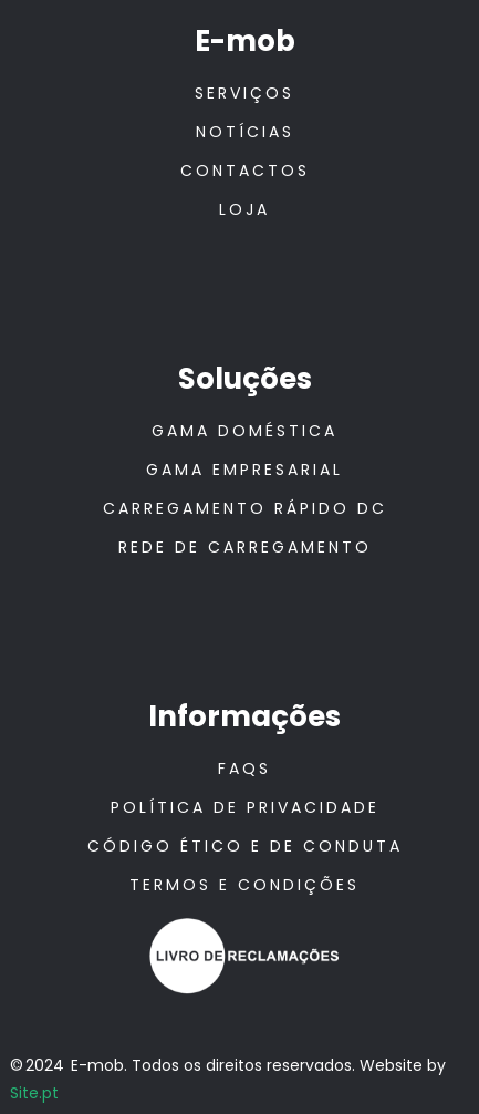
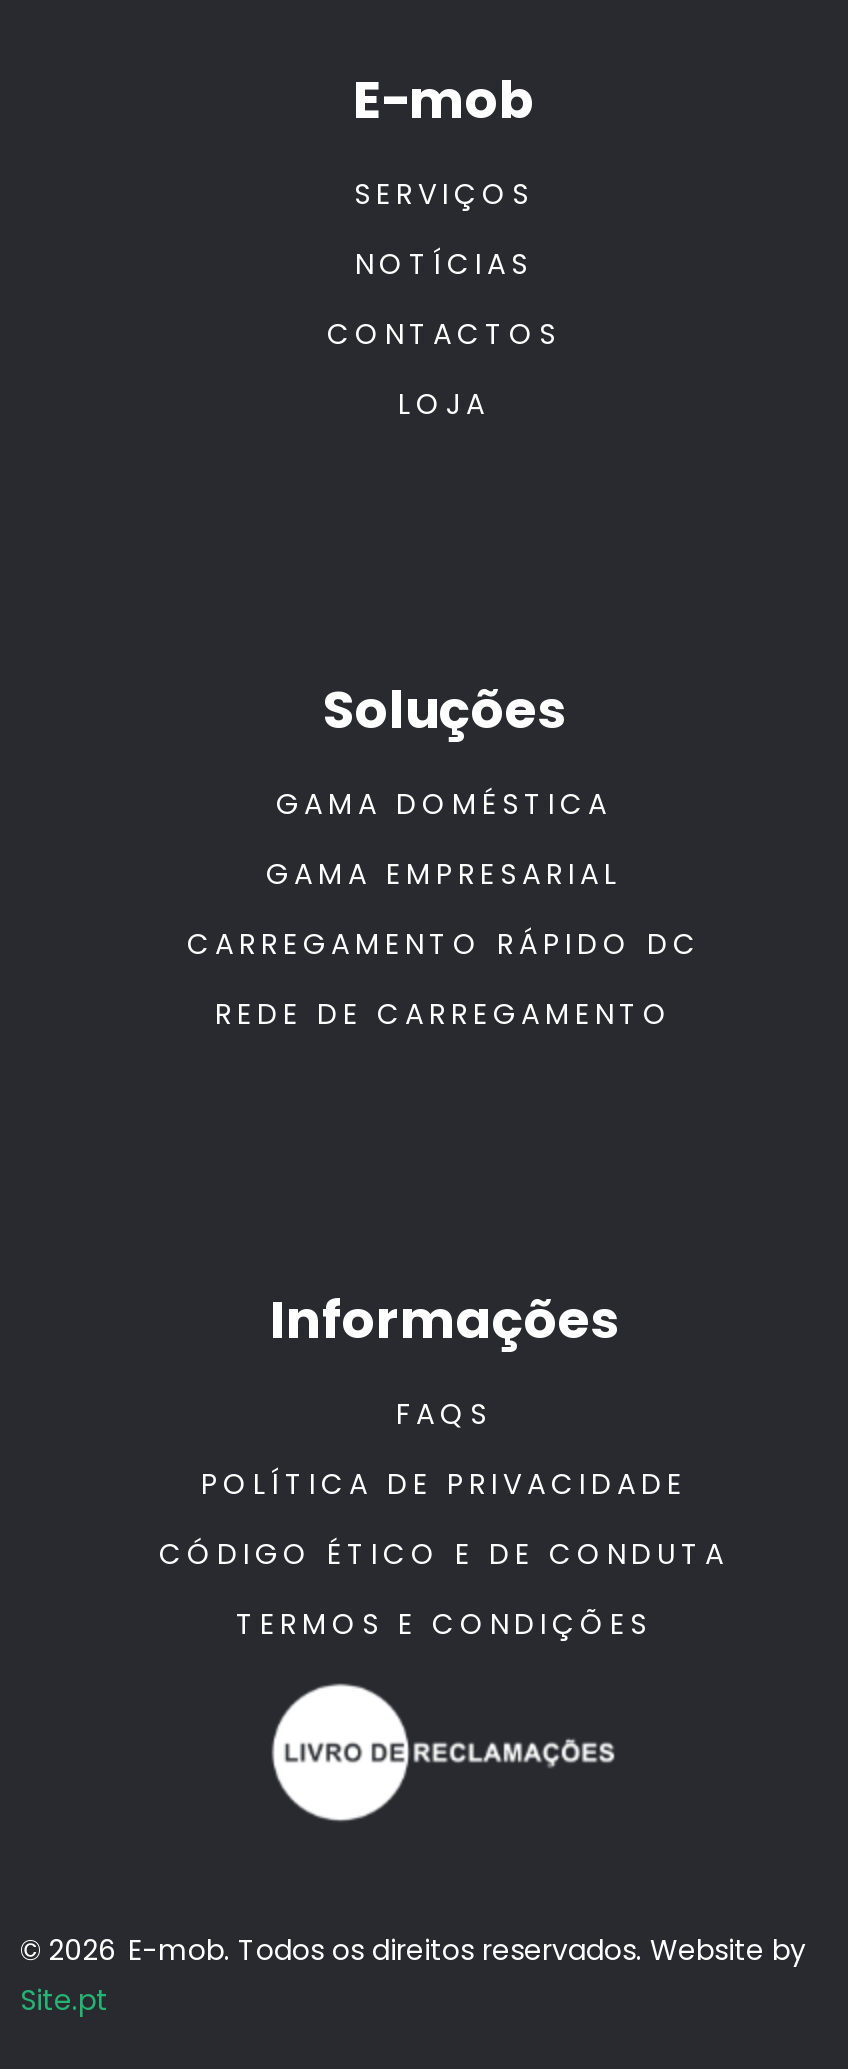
[10,1054,446,1076] © 2024 E-mob. Todos os direitos reservados. Website by -> [20,1930,806,1970] © 2026 E-mob. Todos os direitos reservados. Website by

